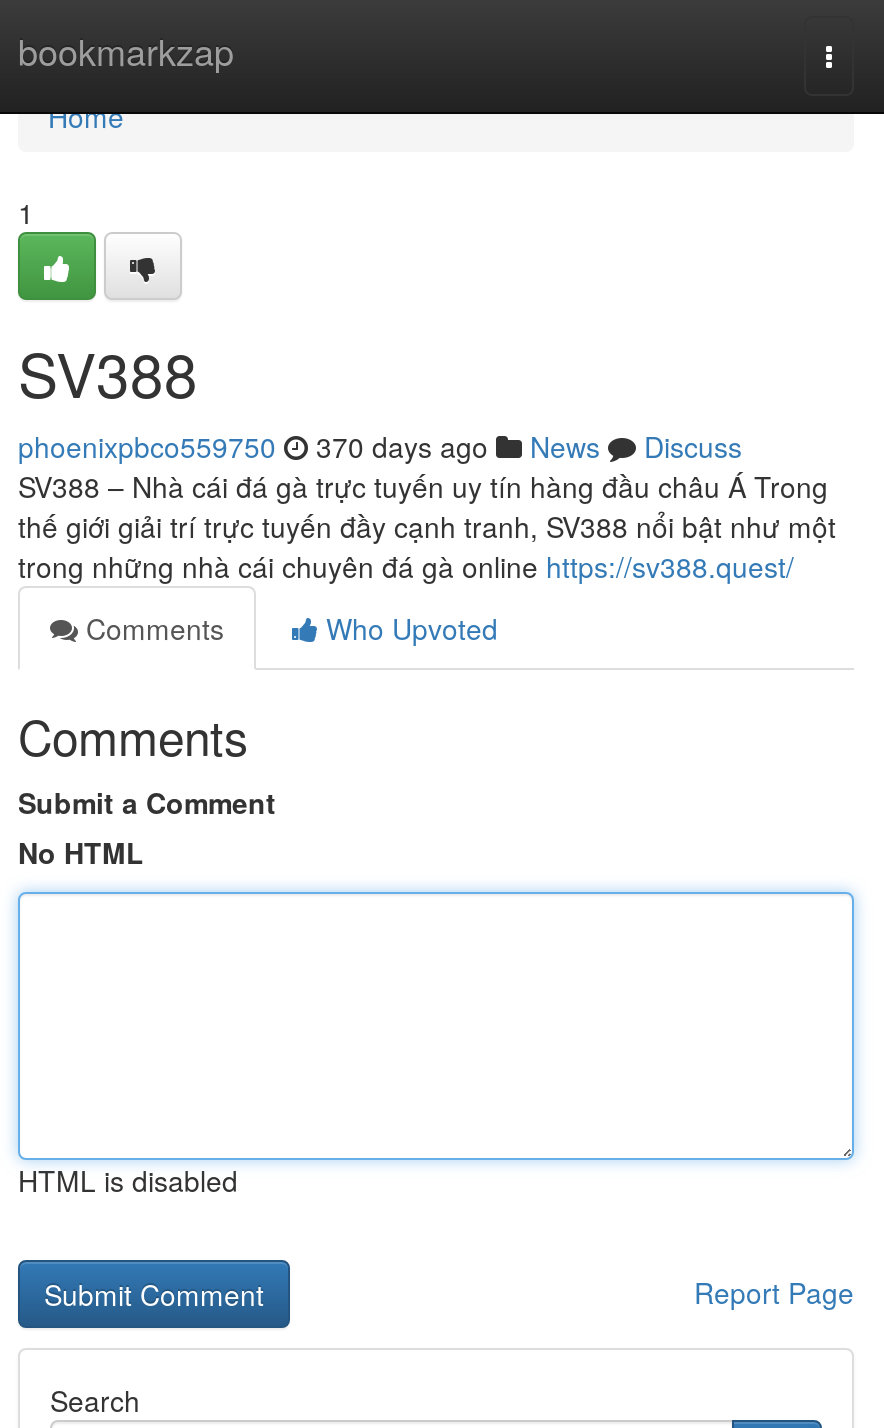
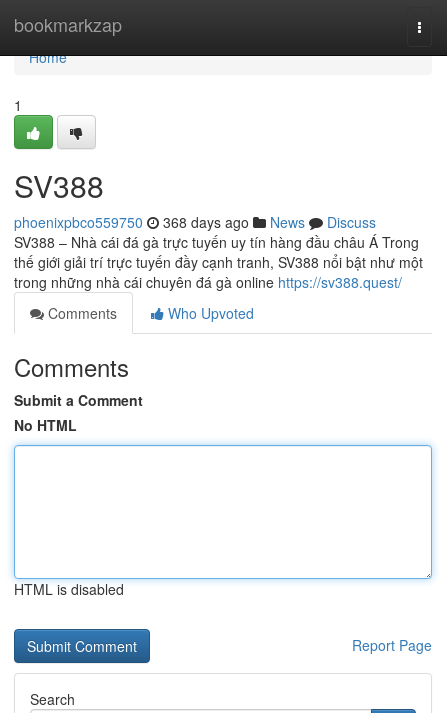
[18,426,742,466] phoenixpbco559750 370 days ago News Discuss -> [14,212,376,232] phoenixpbco559750 368 days ago News Discuss

